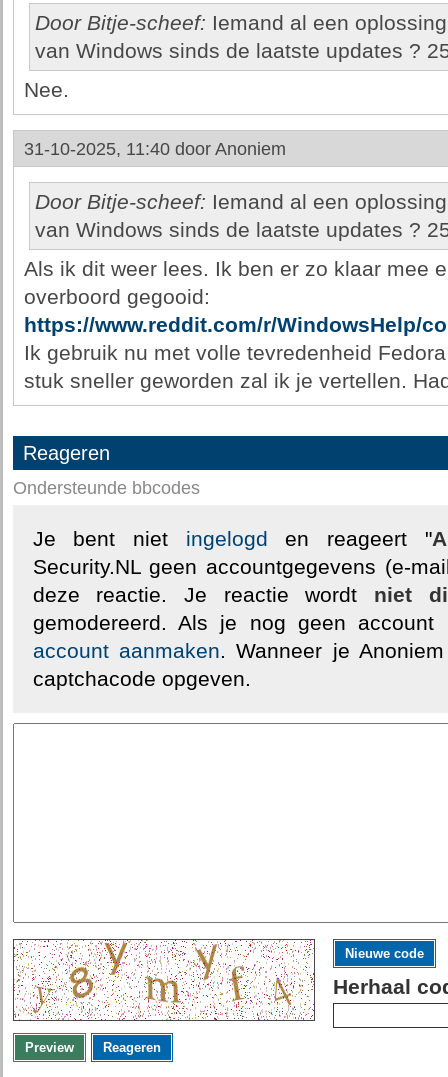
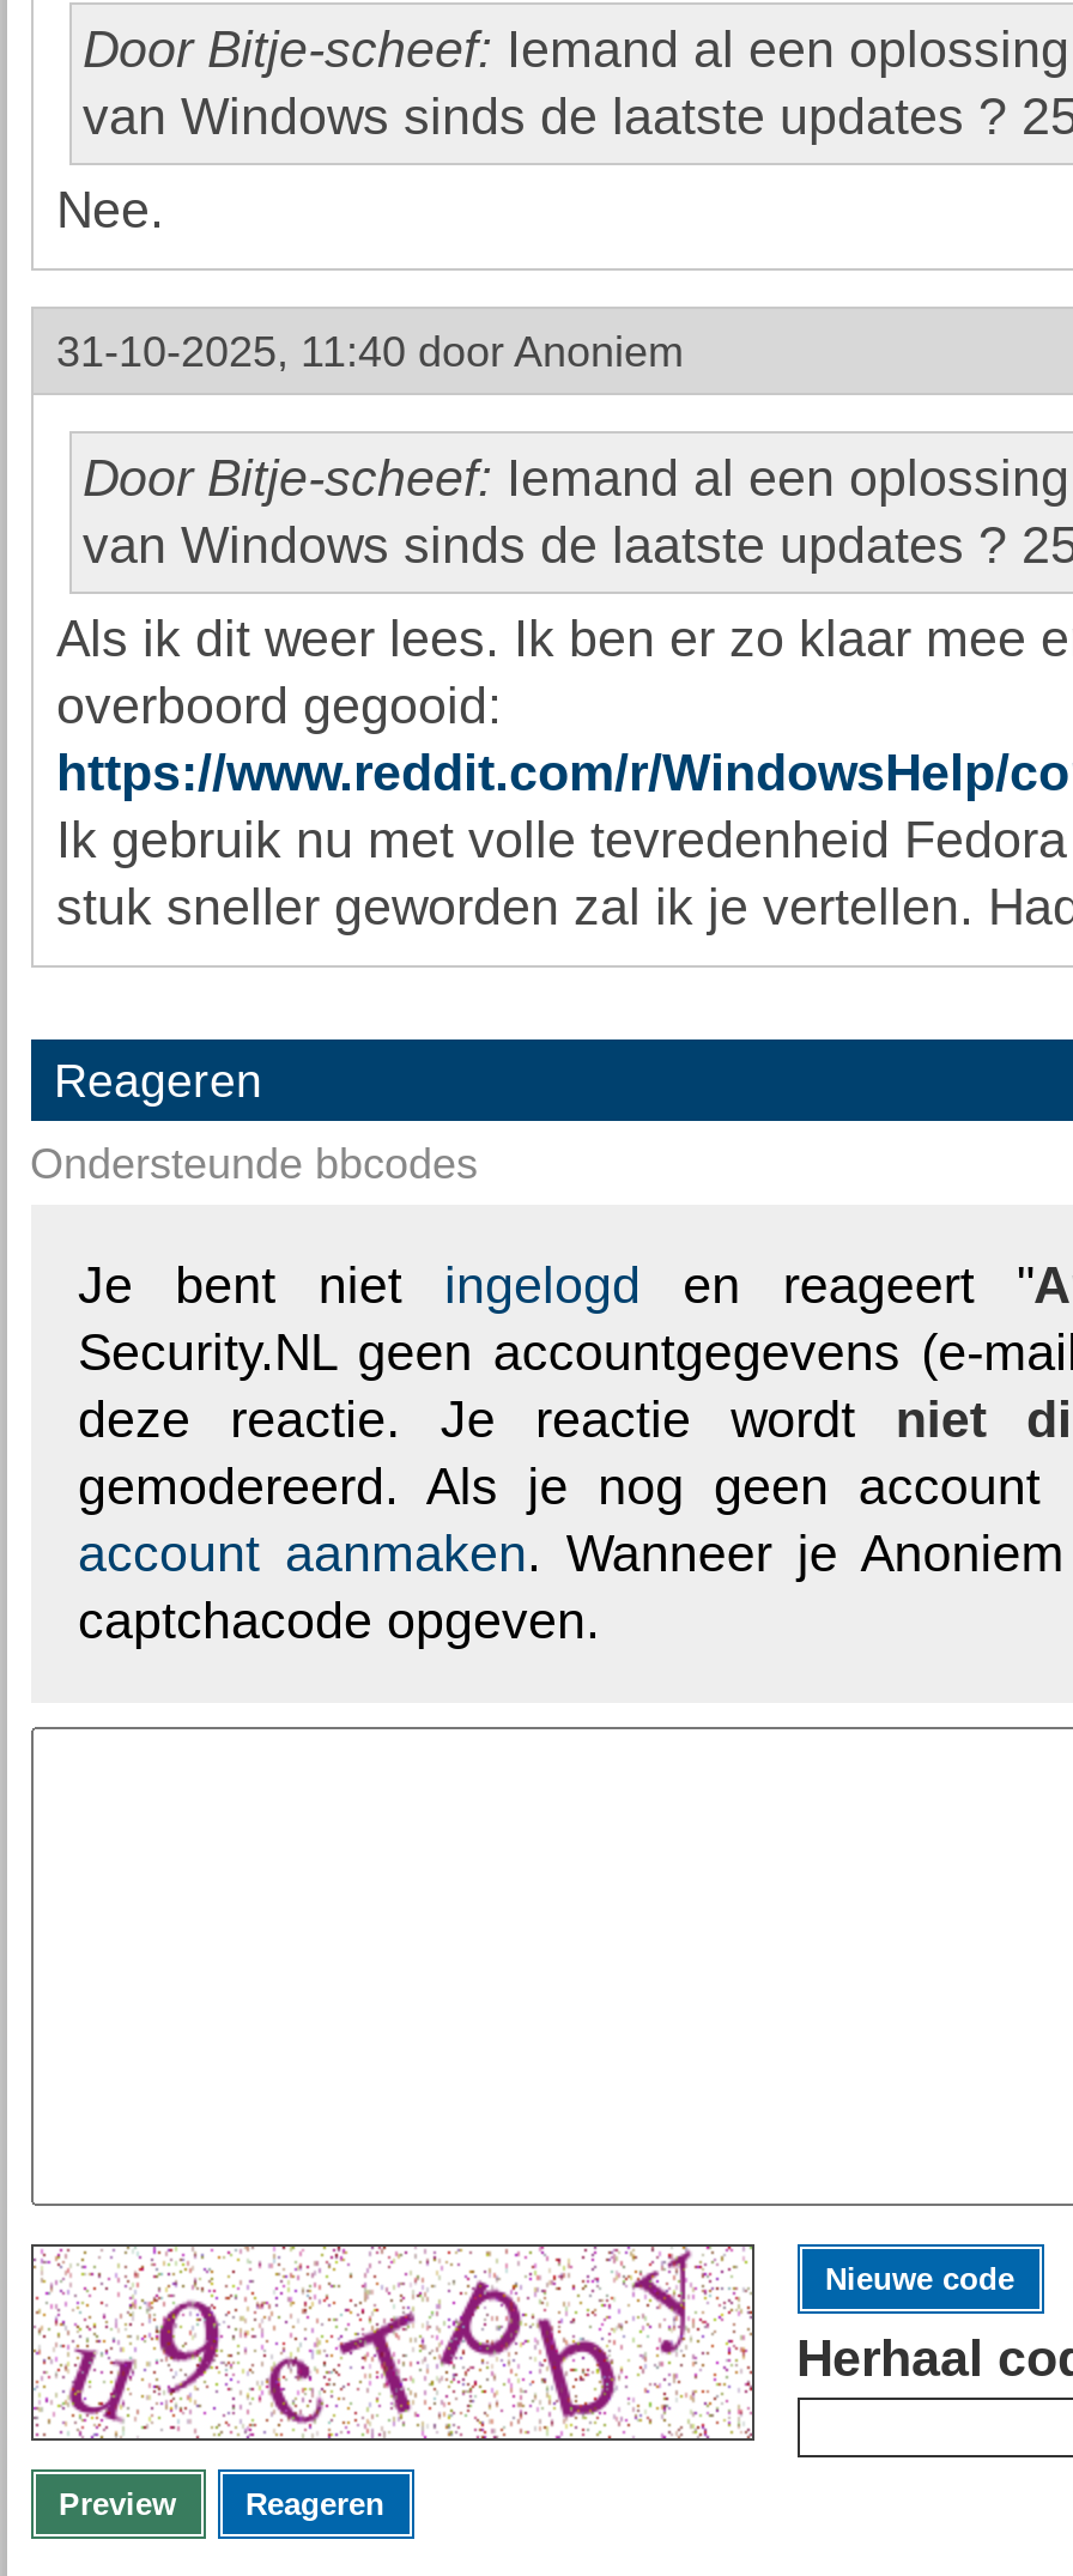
[17,941,313,1021] [image] -> [38,2249,752,2438] [image]

